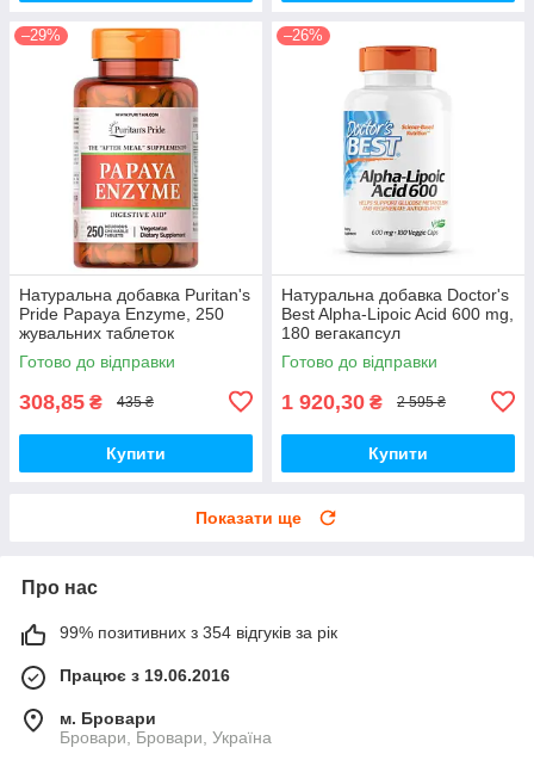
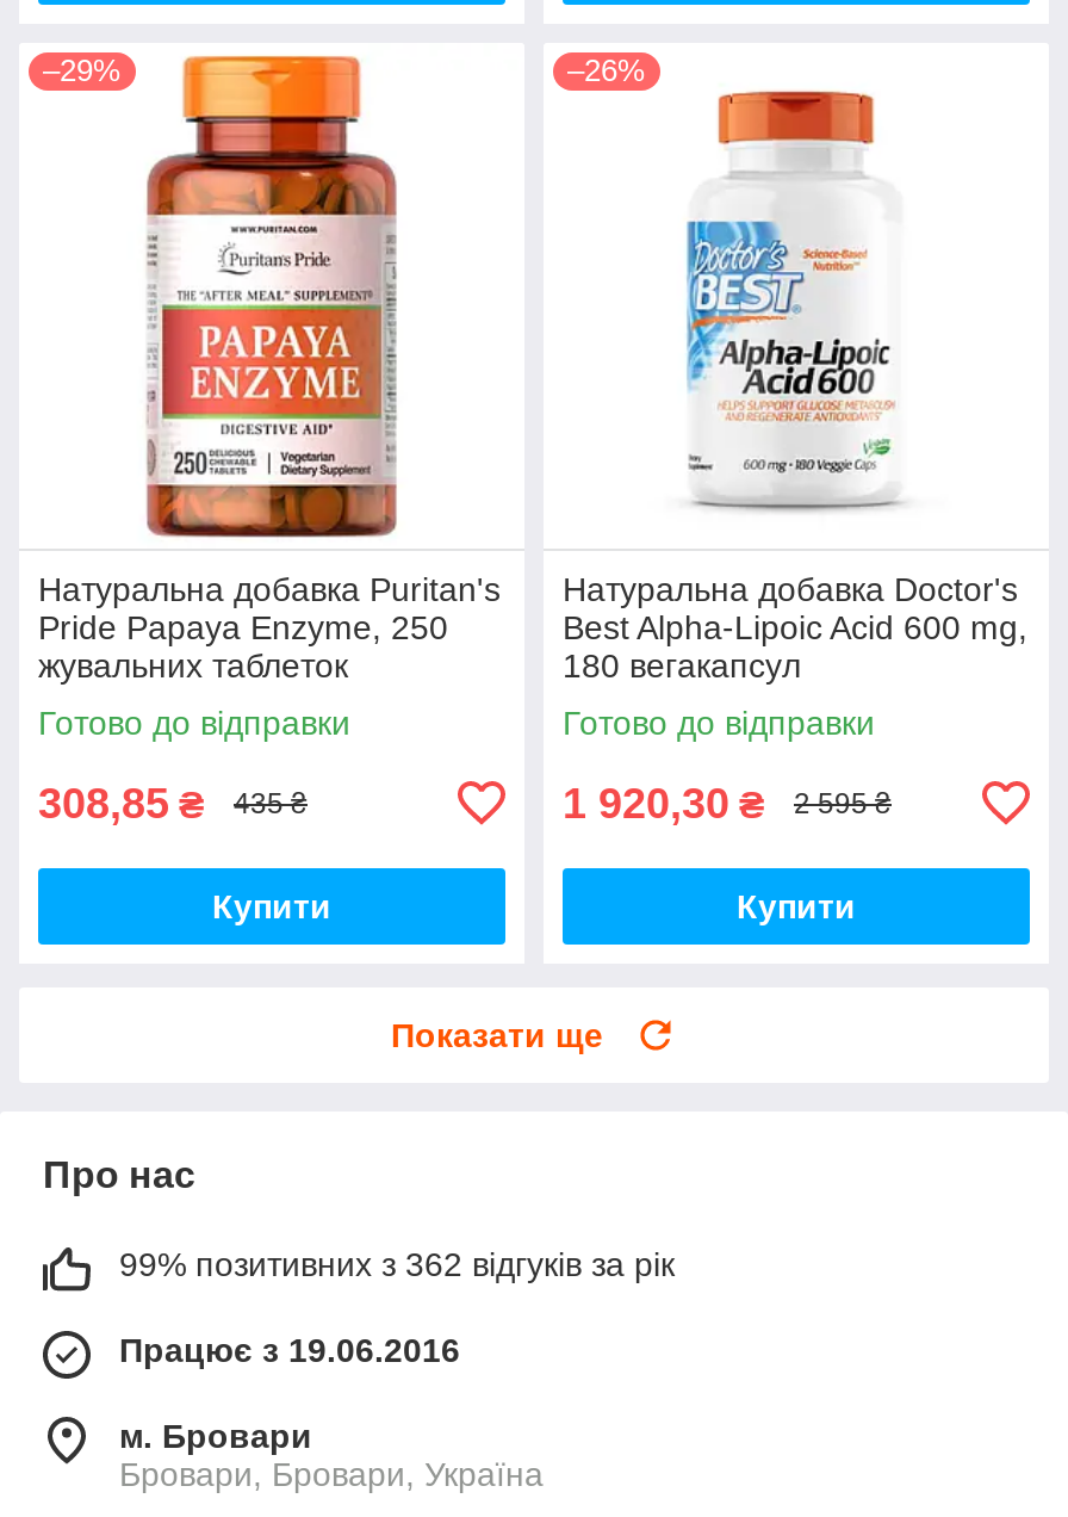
[60,623,337,642] 99% позитивних з 354 відгуків за рік -> [119,1245,675,1283] 99% позитивних з 362 відгуків за рік

